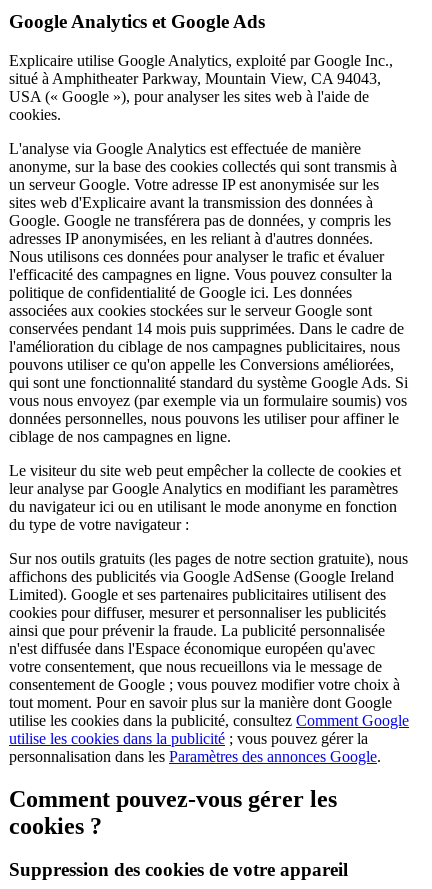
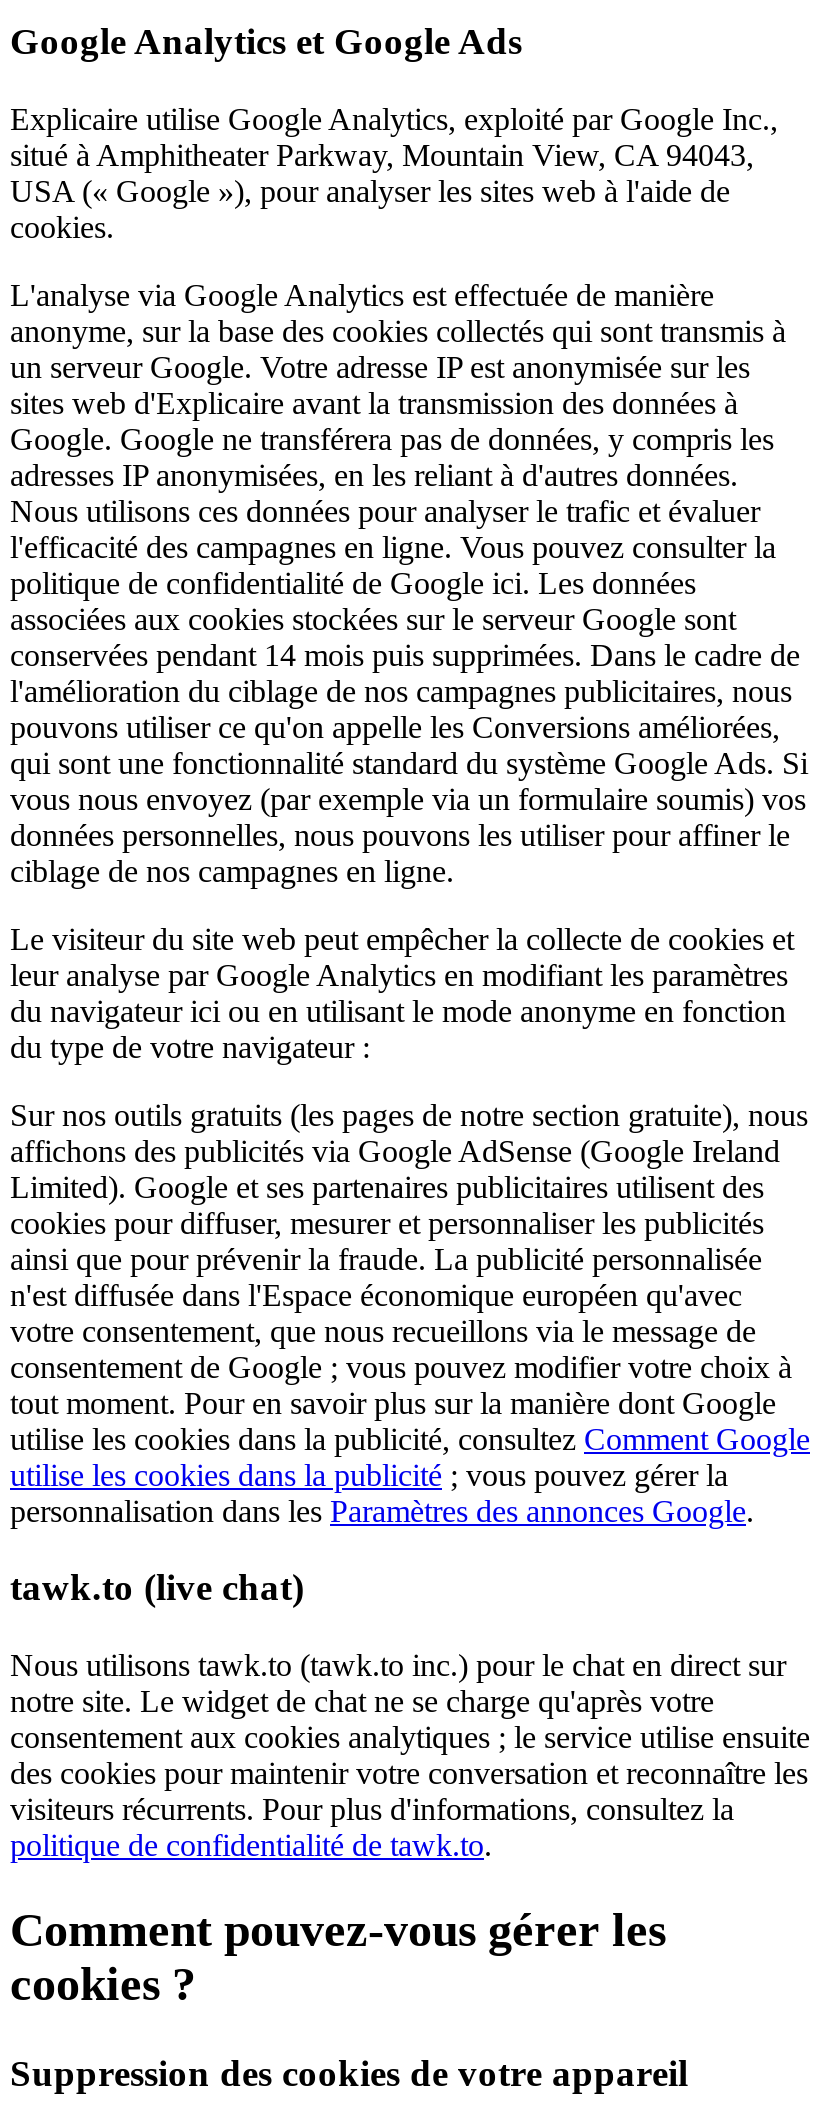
none -> [10,1567,810,1862] tawk.to (live chat) | Nous utilisons tawk.to (tawk.to inc.) pour le chat en direct sur | notre site. Le widget de chat ne se charge qu'après votre | consentement aux cookies analytiques ; le service utilise ensuite | des cookies pour maintenir votre conversation et reconnaître les | visiteurs récurrents. Pour plus d'informations, consultez la | politique de confidentialité de tawk.to.

